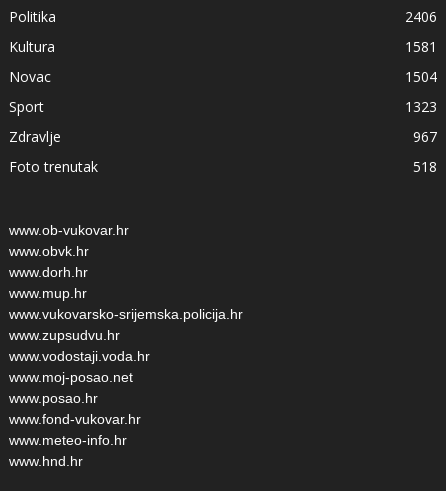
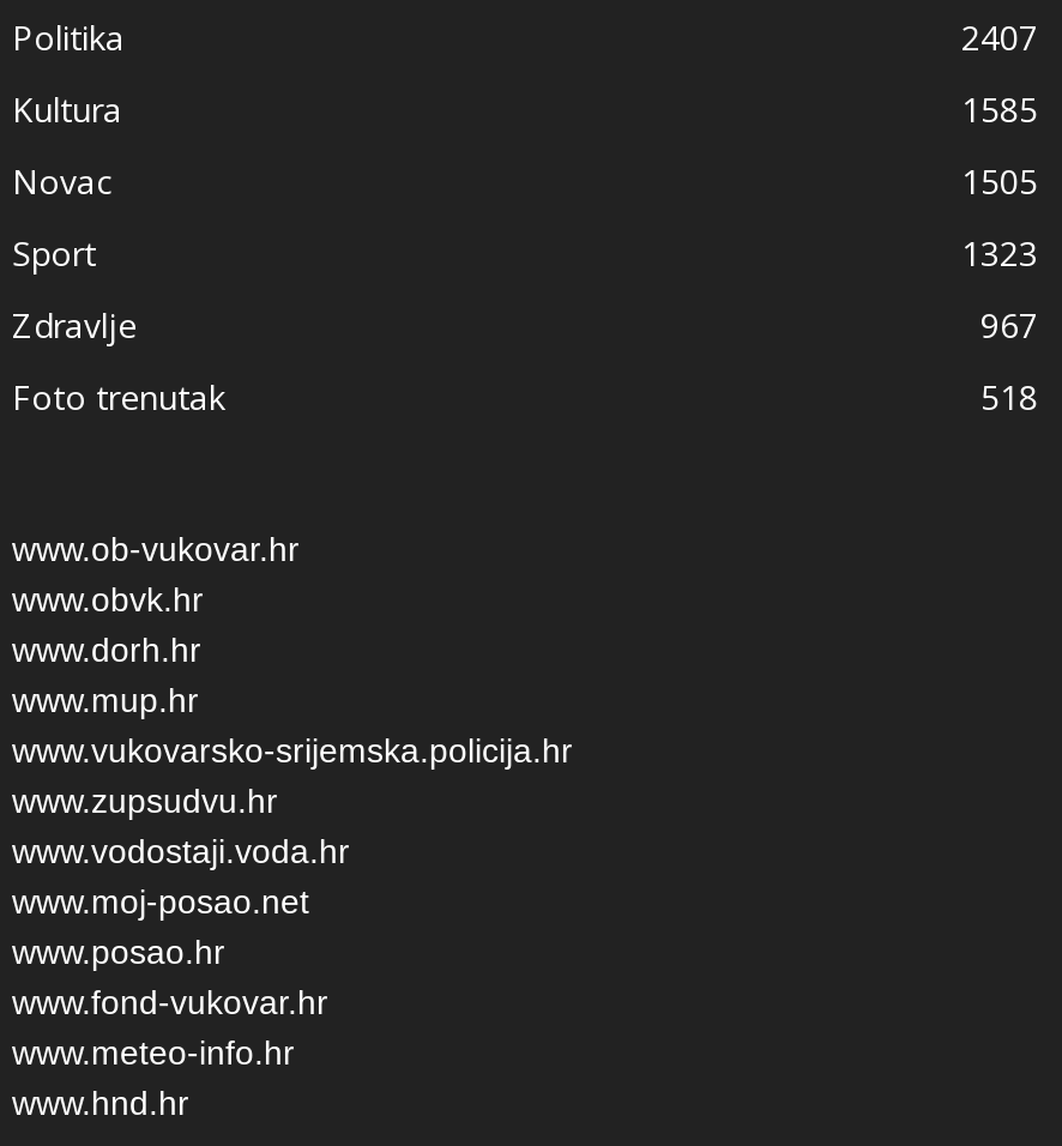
[405,6,437,25] 2406 -> [961,13,1038,59] 2407
[405,36,437,55] 1581 -> [961,85,1038,131] 1585
[405,66,437,85] 1504 -> [961,157,1038,203] 1505

